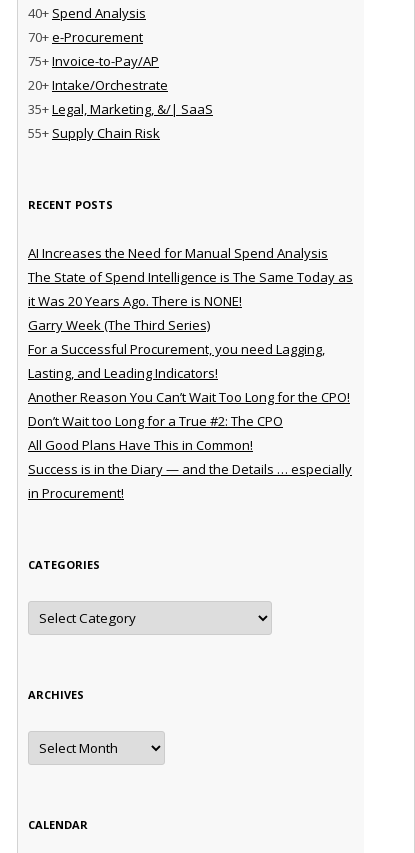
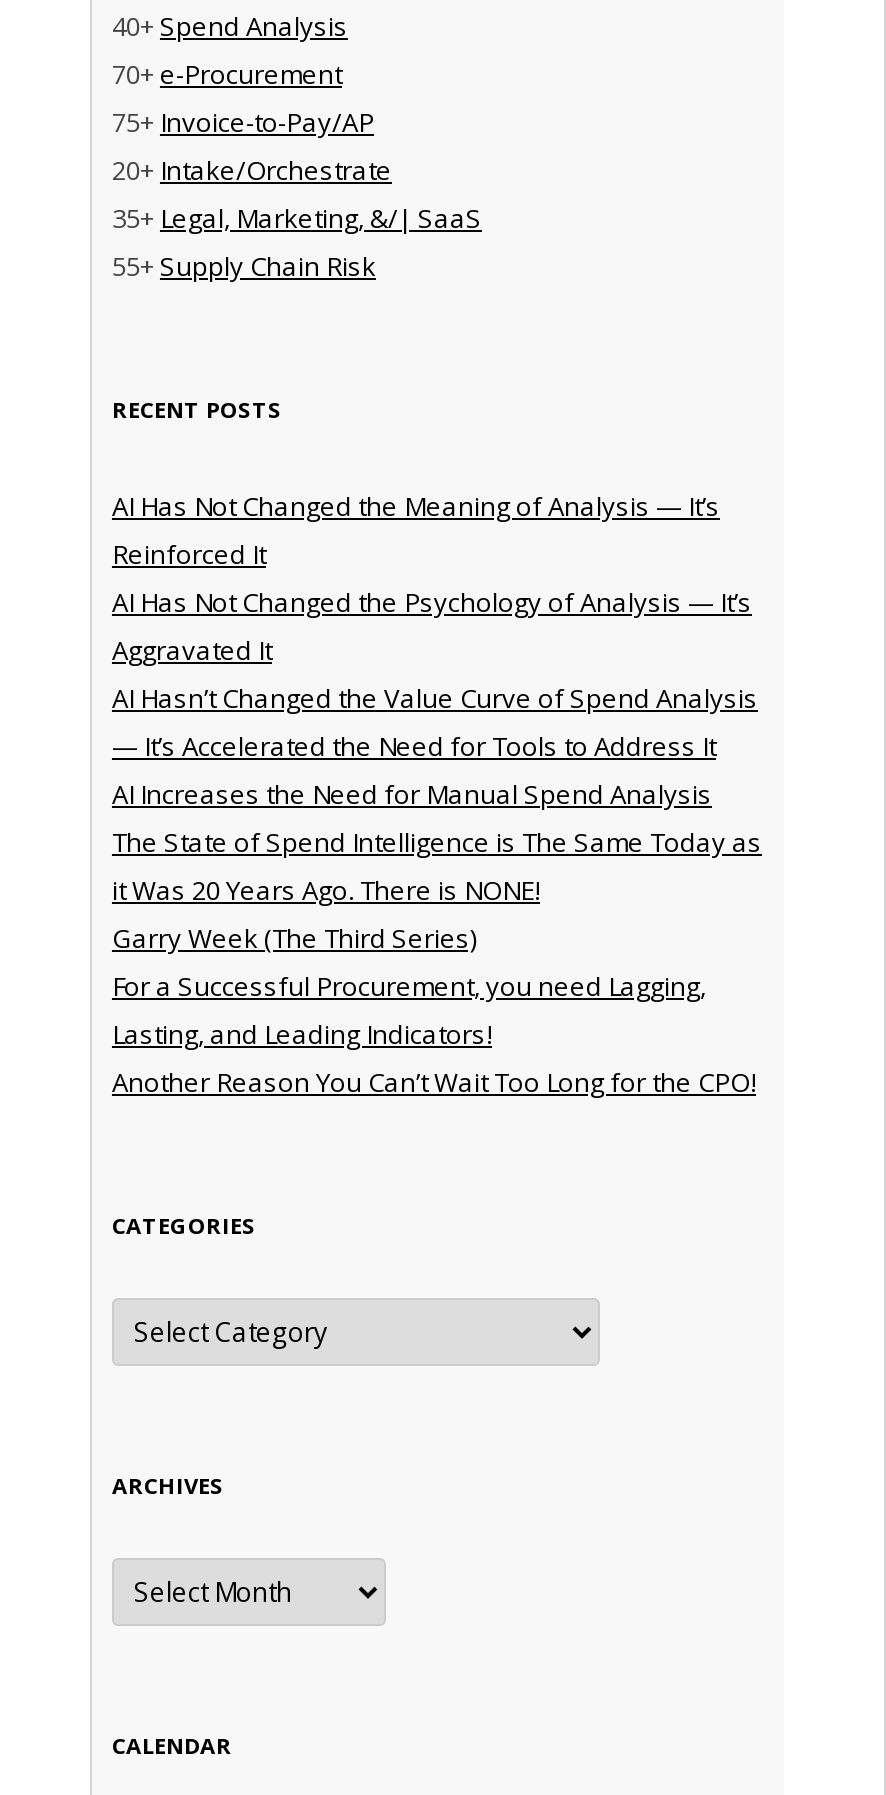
none -> [112,487,758,763] AI Has Not Changed the Meaning of Analysis — It’s | Reinforced It | AI Has Not Changed the Psychology of Analysis — It’s | Aggravated It | AI Hasn’t Changed the Value Curve of Spend Analysis | — It’s Accelerated the Need for Tools to Address It
moved [28,244,353,406] -> [112,775,762,1099]: AI Increases the Need for Manual Spend Analysis | The State of Spend Intelligence is The Same Today as | it Was 20 Years Ago. There is NONE! | Garry Week (The Third Series) | For a Successful Procurement, you need Lagging, | Lasting, and Leading Indicators! | Another Reason You Can’t Wait Too Long for the CPO!
[28,412,352,502] Don’t Wait too Long for a True #2: The CPO | All Good Plans Have This in Common! | Success is in the Diary — and the Details … especially | in Procurement! -> none

